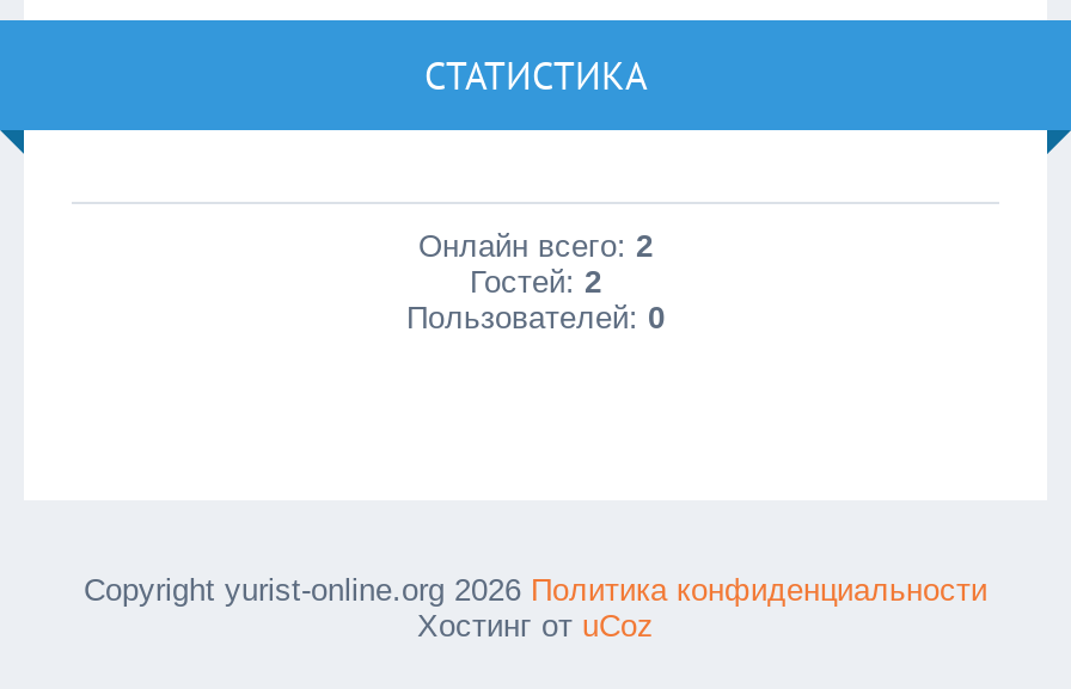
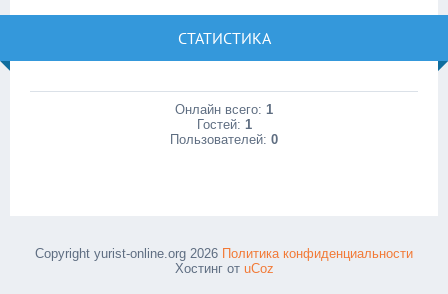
[418,228,653,264] Онлайн всего: 2 -> [175,102,273,117] Онлайн всего: 1
[470,264,601,300] Гостей: 2 -> [196,117,251,132] Гостей: 1

